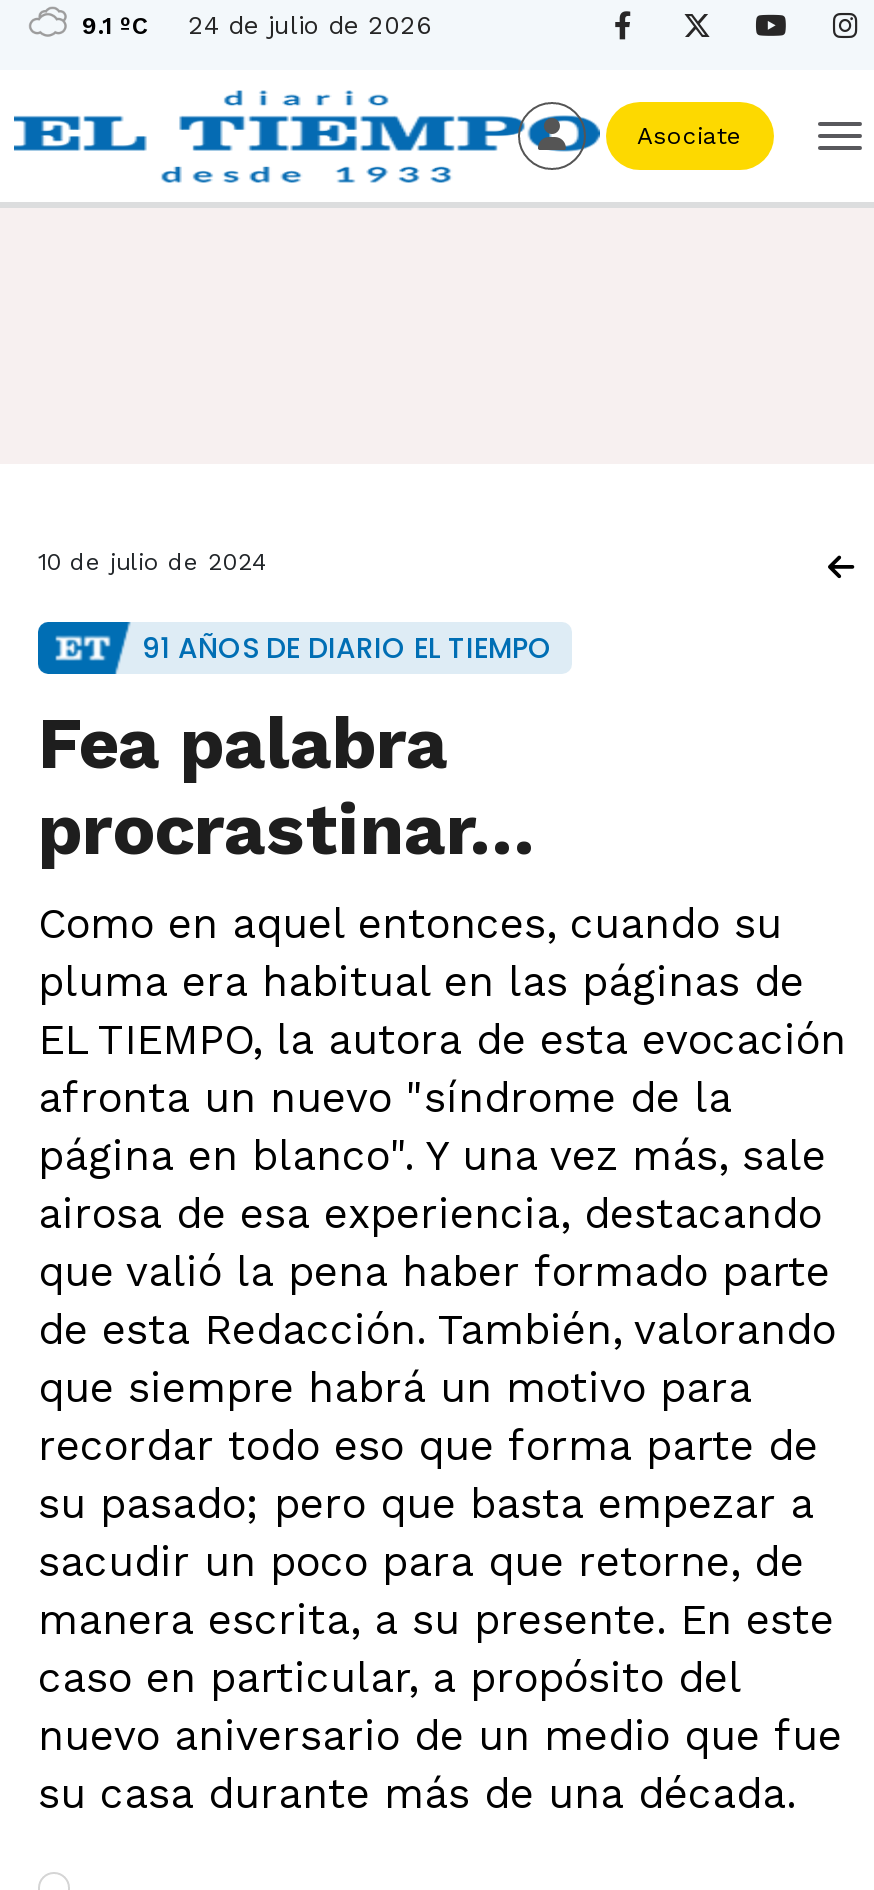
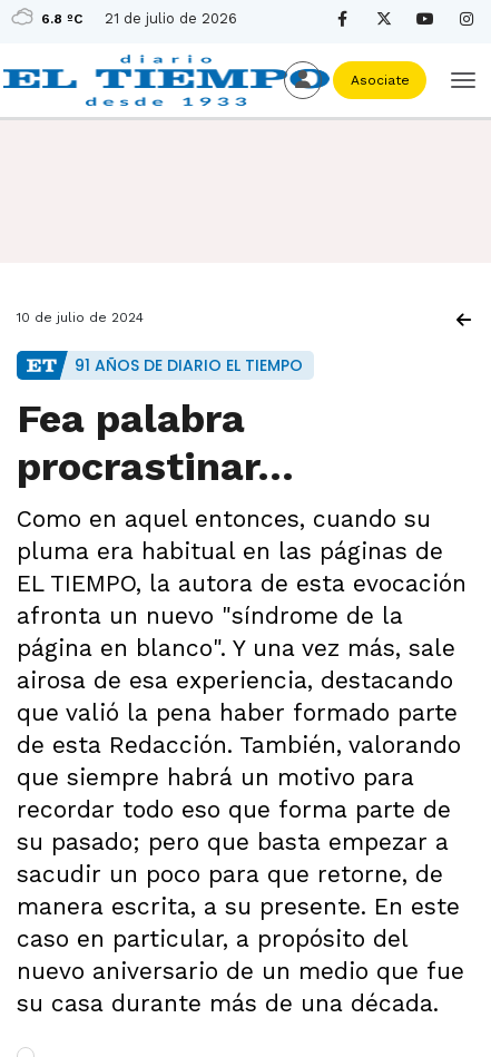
[82,12,148,40] 9.1 ºC -> [41,11,82,27] 6.8 ºC
[188,10,432,40] 24 de julio de 2026 -> [105,10,237,27] 21 de julio de 2026

